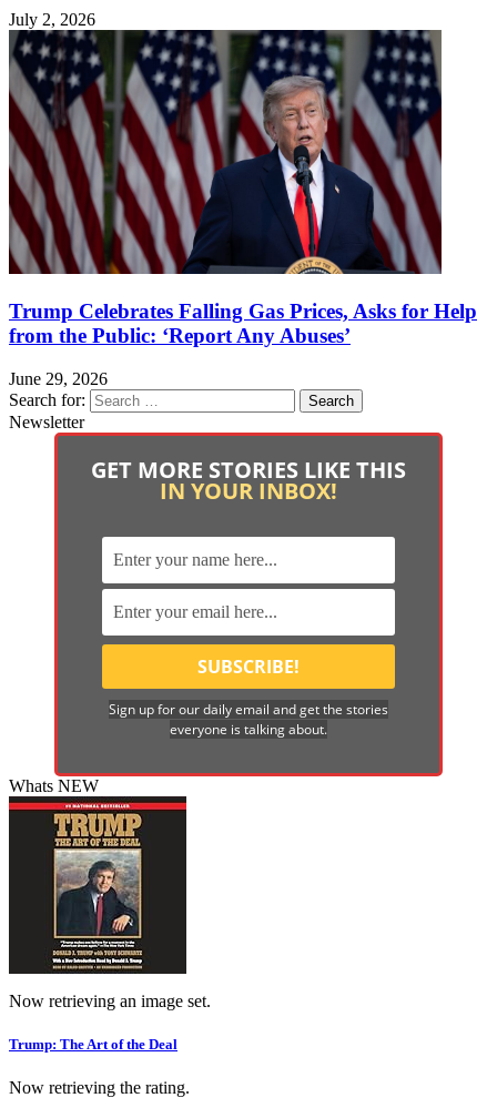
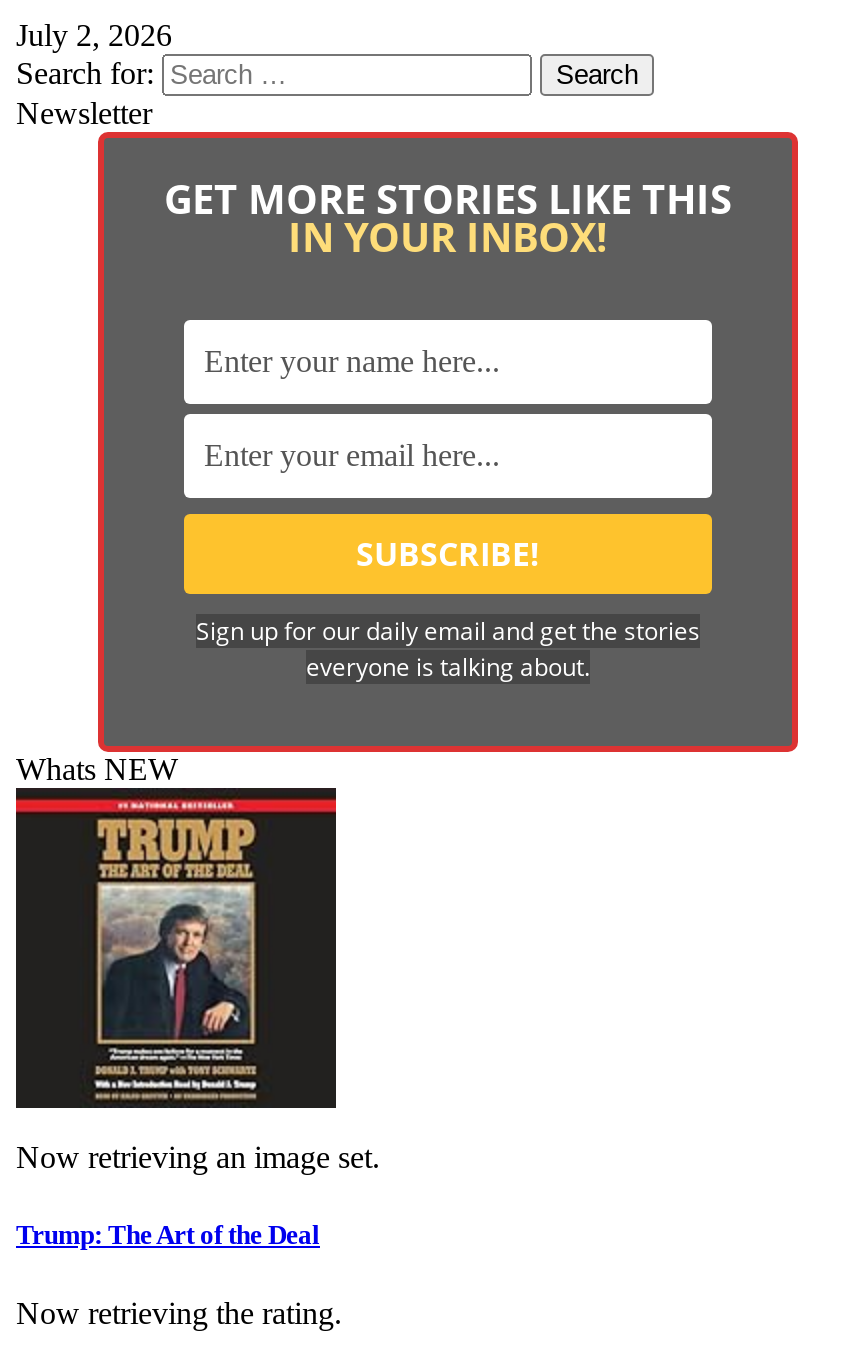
[8,29,477,388] [image] | Trump Celebrates Falling Gas Prices, Asks for Help | from the Public: ‘Report Any Abuses’ | June 29, 2026 -> none

